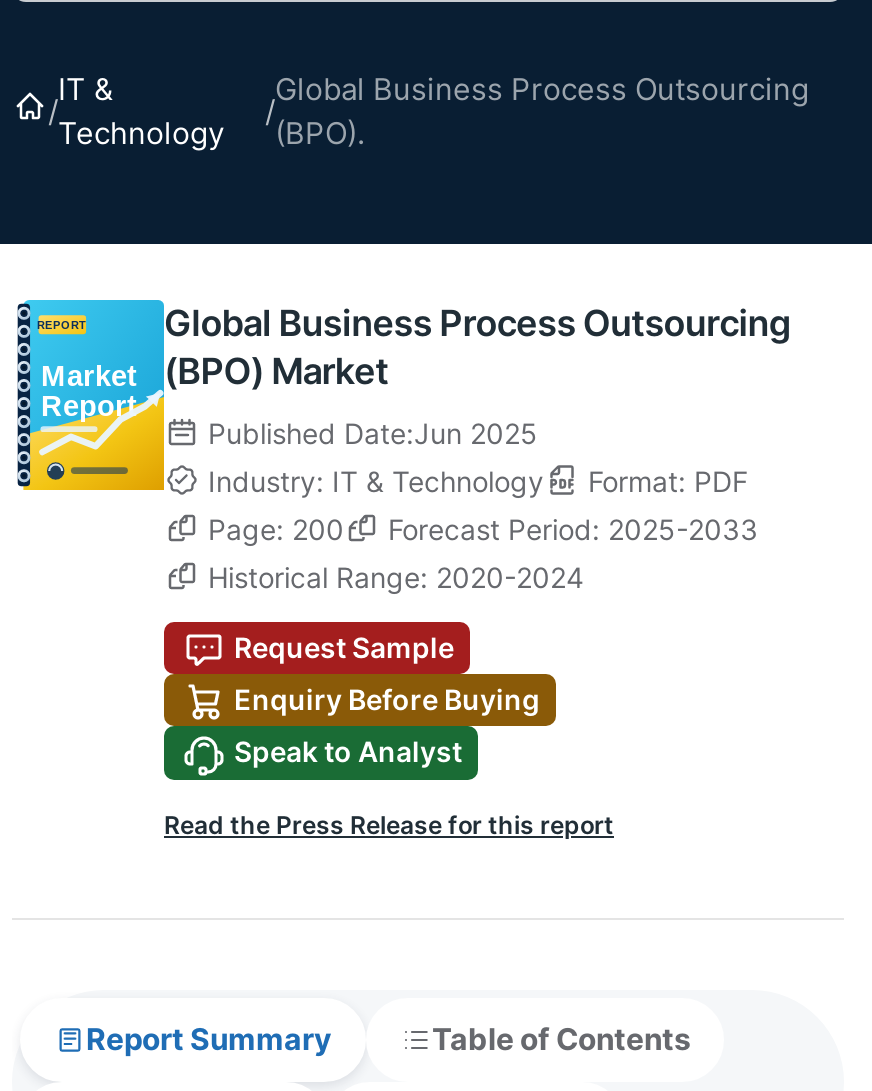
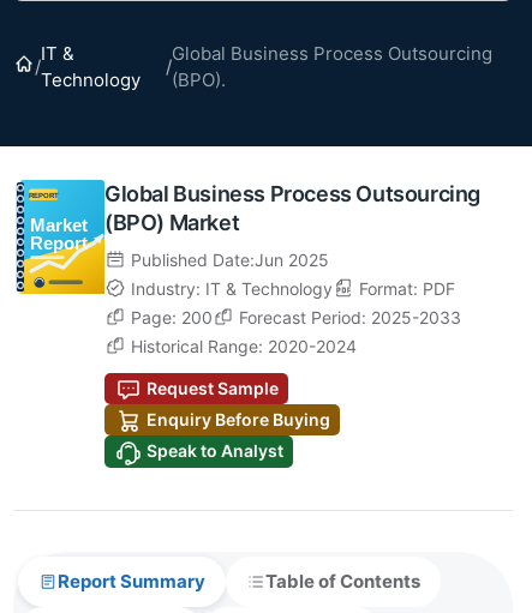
[164,810,614,840] Read the Press Release for this report -> none

